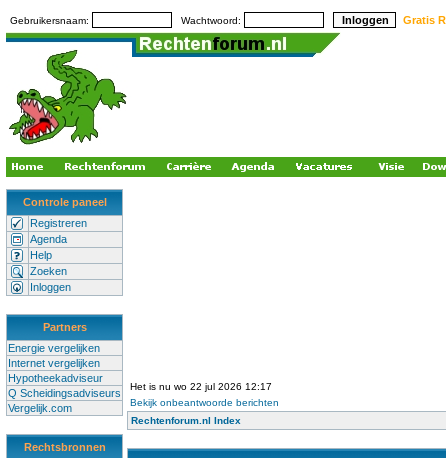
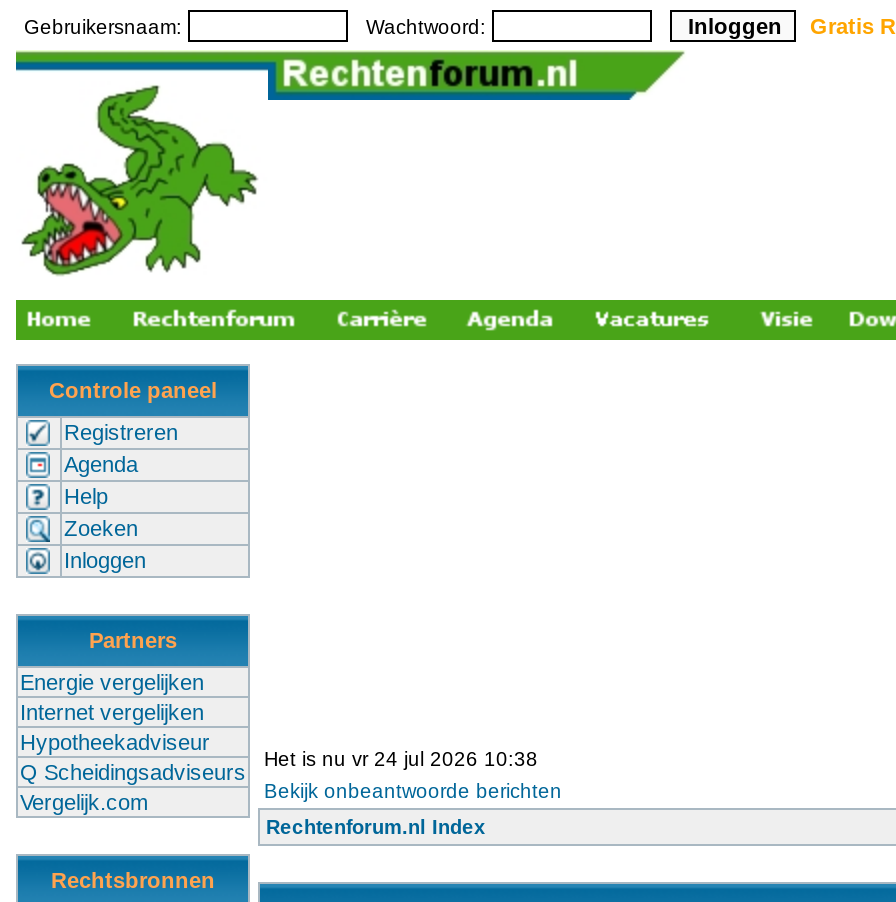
[130,381,272,392] Het is nu wo 22 jul 2026 12:17 -> [264,748,538,770] Het is nu vr 24 jul 2026 10:38

